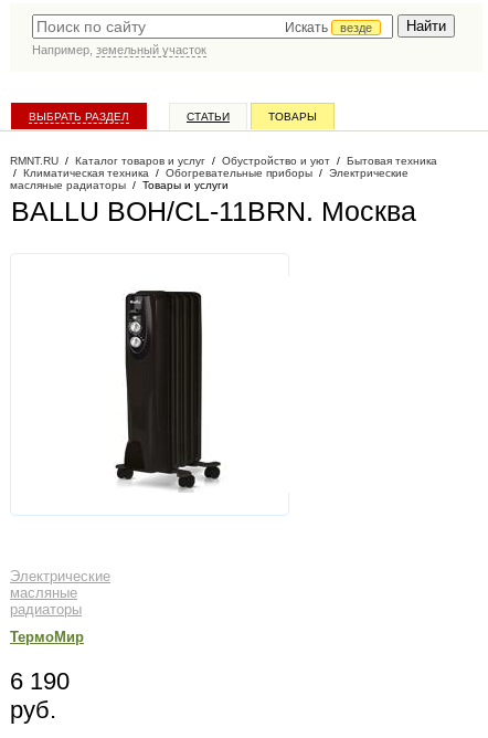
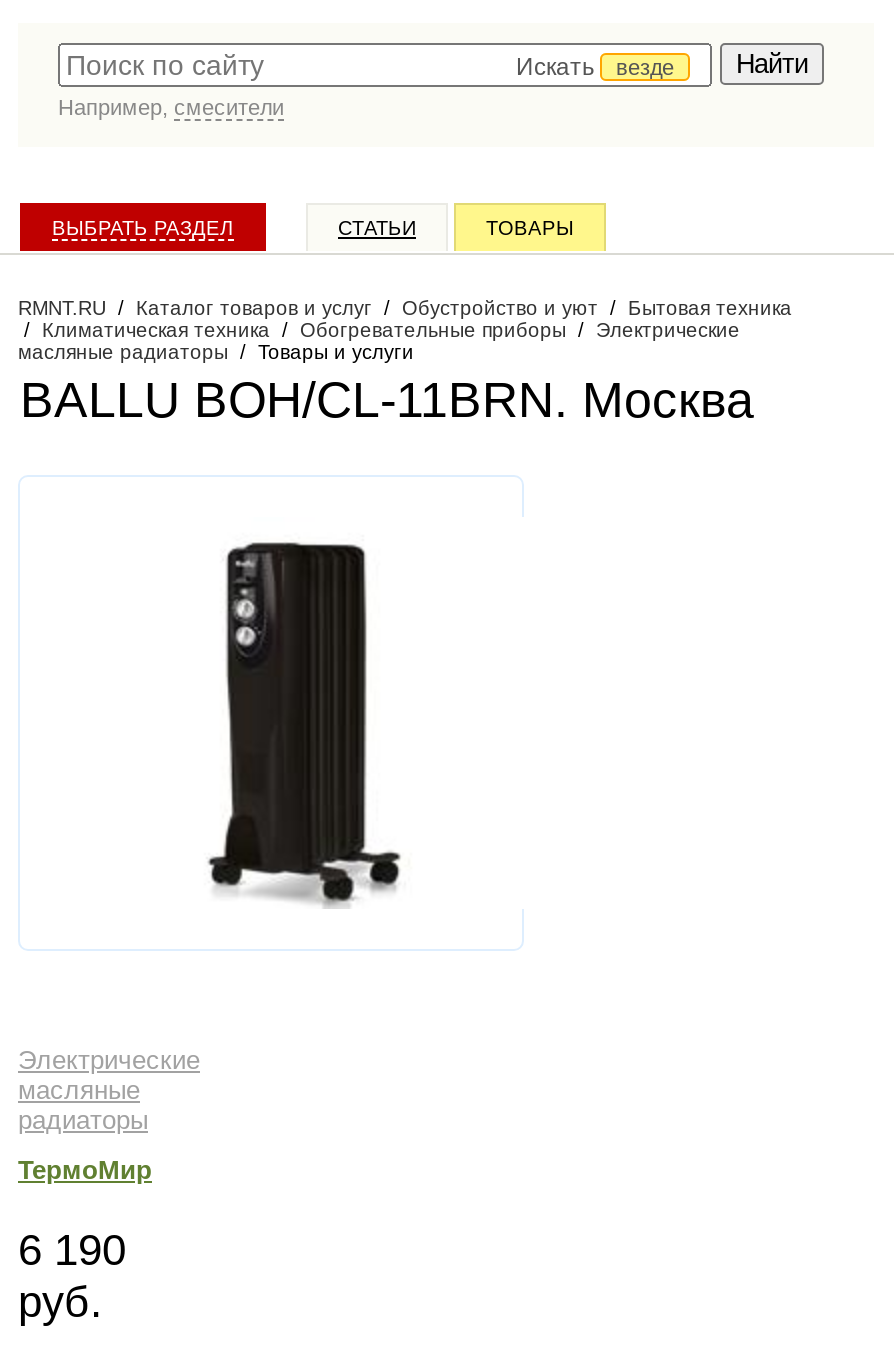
[32,43,206,56] Например, земельный участок -> [58,95,284,119] Например, смесители

